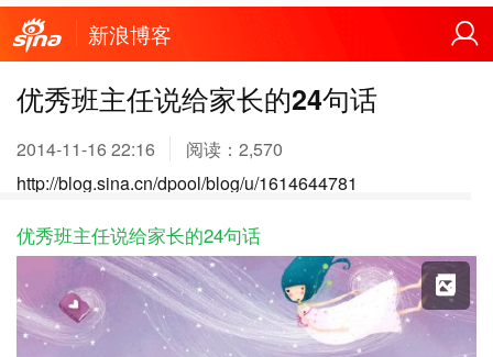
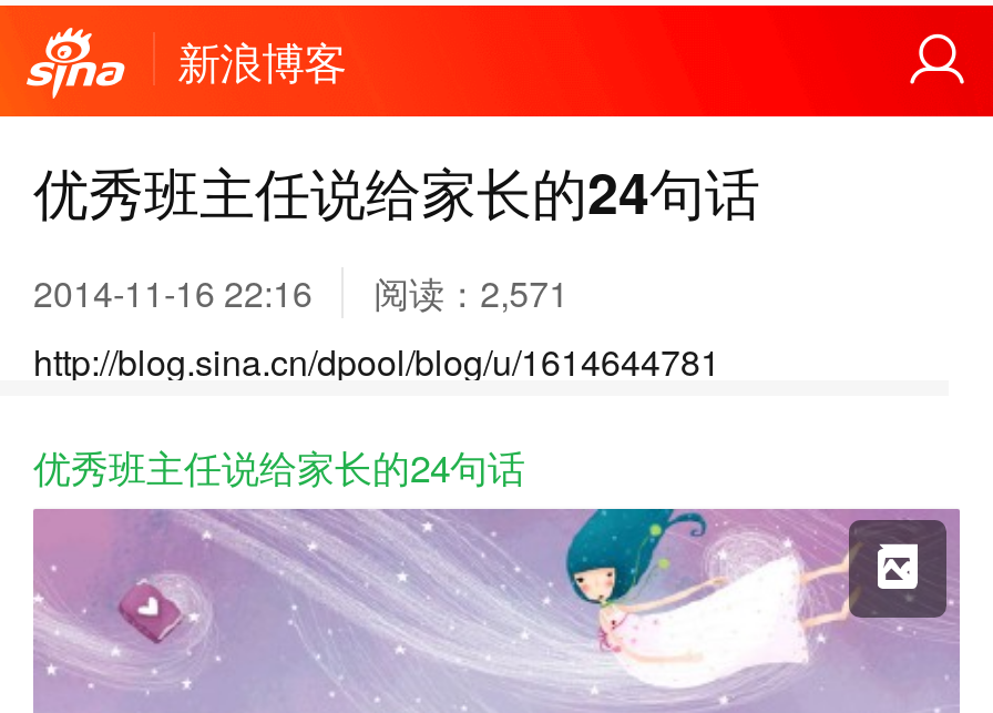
[17,136,282,161] 2014-11-16 22:16 阅读：2,570 -> [33,267,569,318] 2014-11-16 22:16 阅读：2,571

